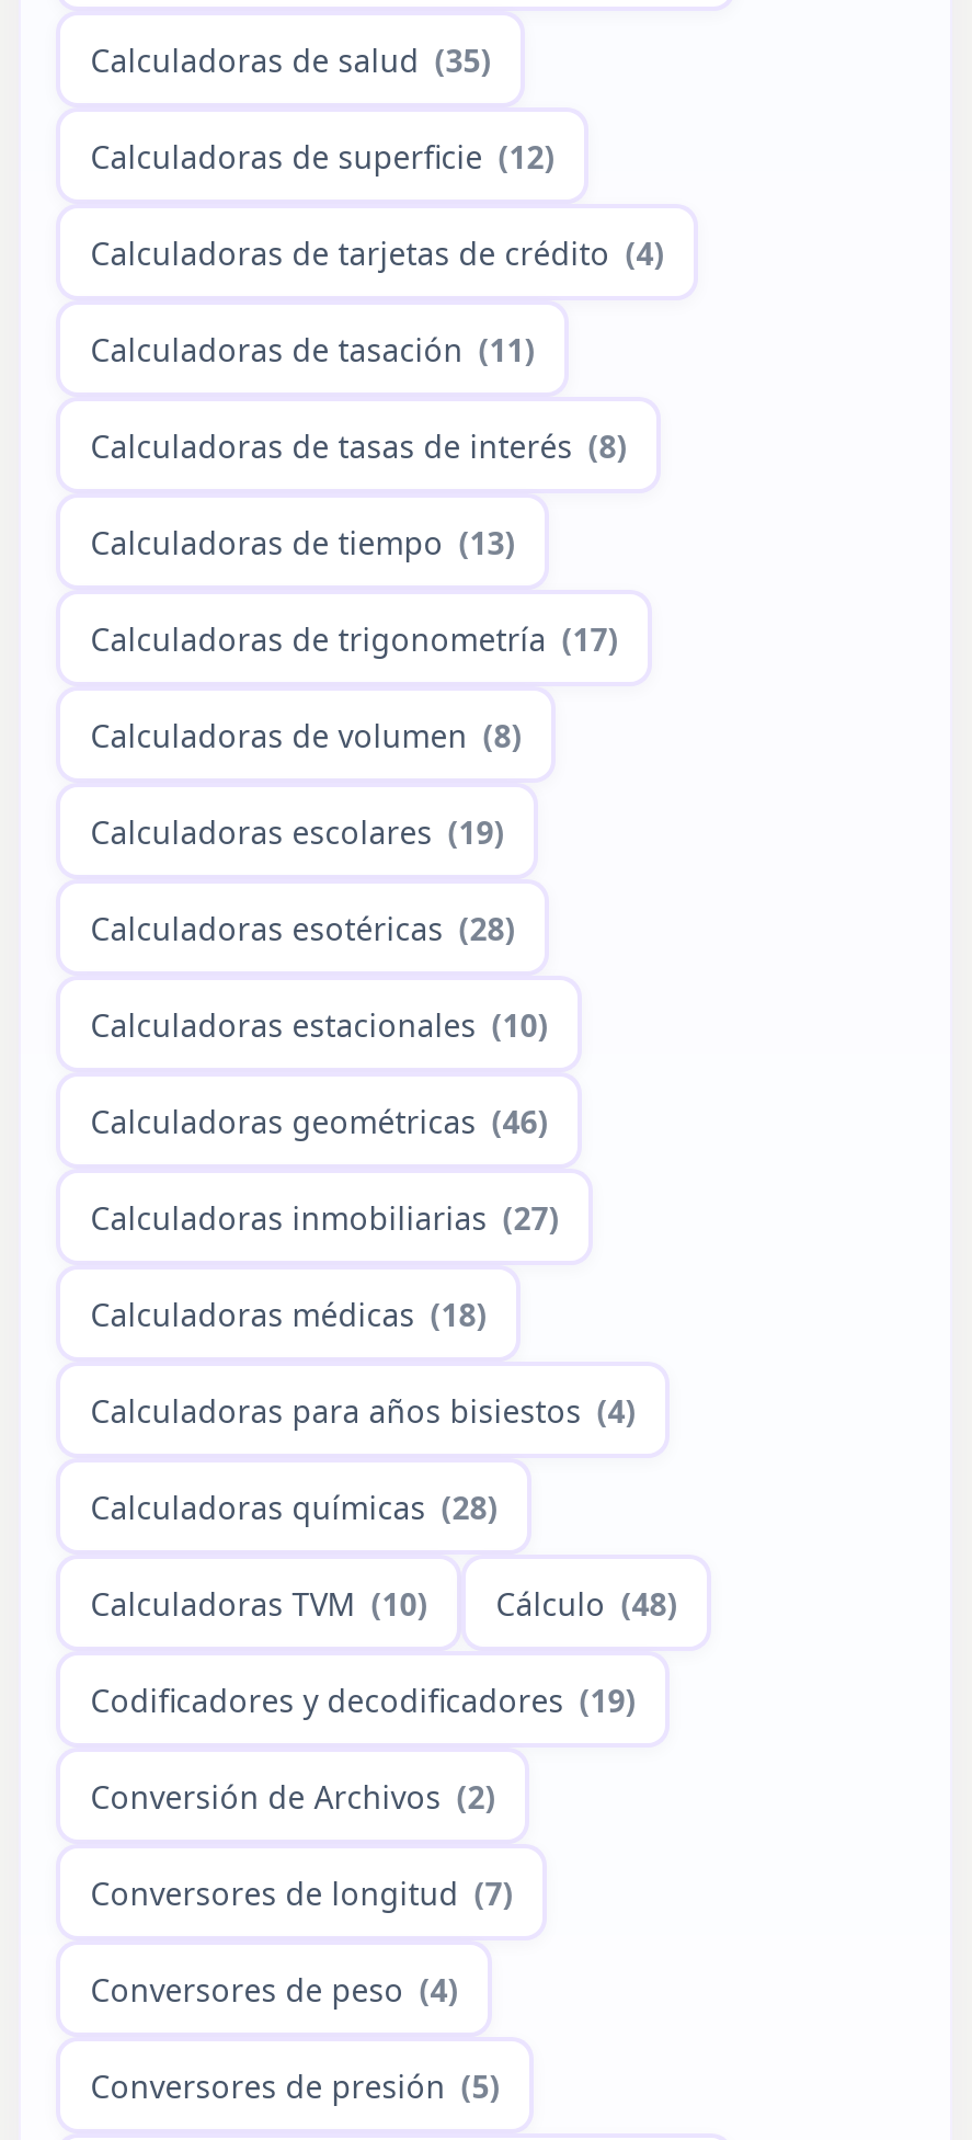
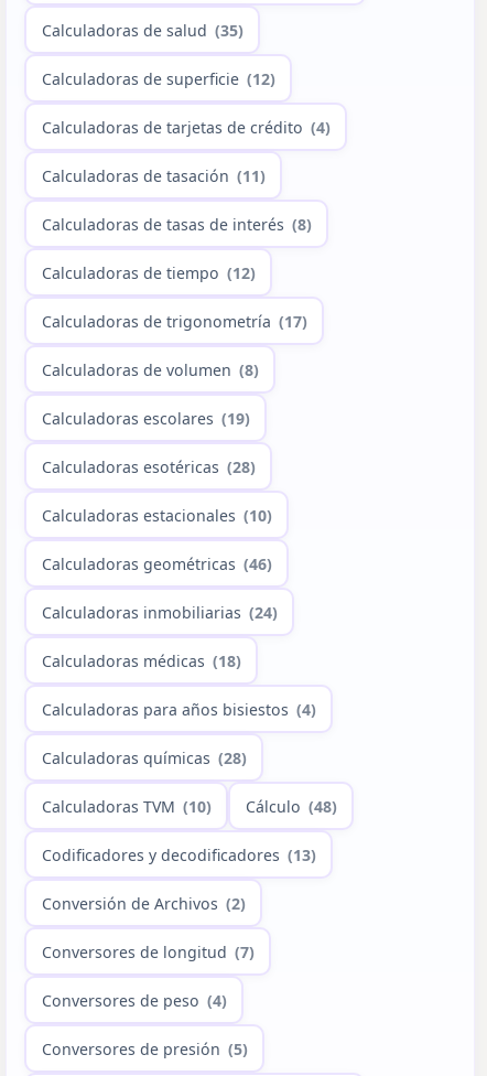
[90,521,515,563] Calculadoras de tiempo (13) -> [42,262,255,283] Calculadoras de tiempo (12)
[90,1197,559,1238] Calculadoras inmobiliarias (27) -> [42,602,277,623] Calculadoras inmobiliarias (24)
[90,1679,636,1721] Codificadores y decodificadores (19) -> [42,844,316,865] Codificadores y decodificadores (13)

